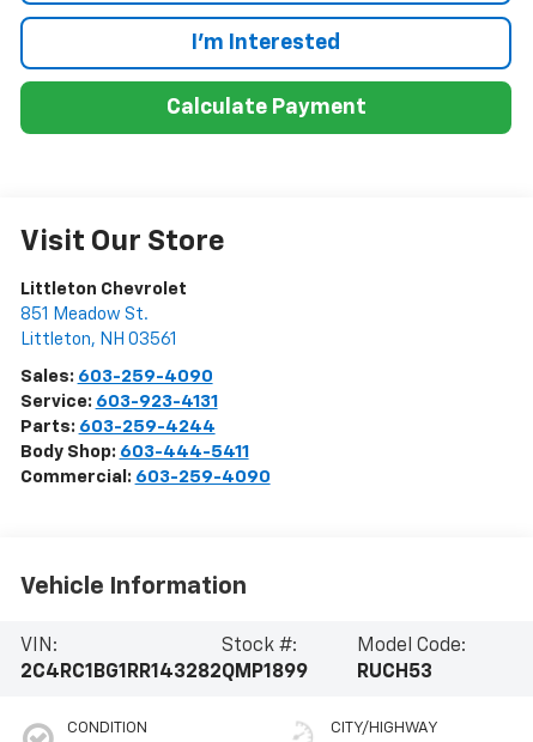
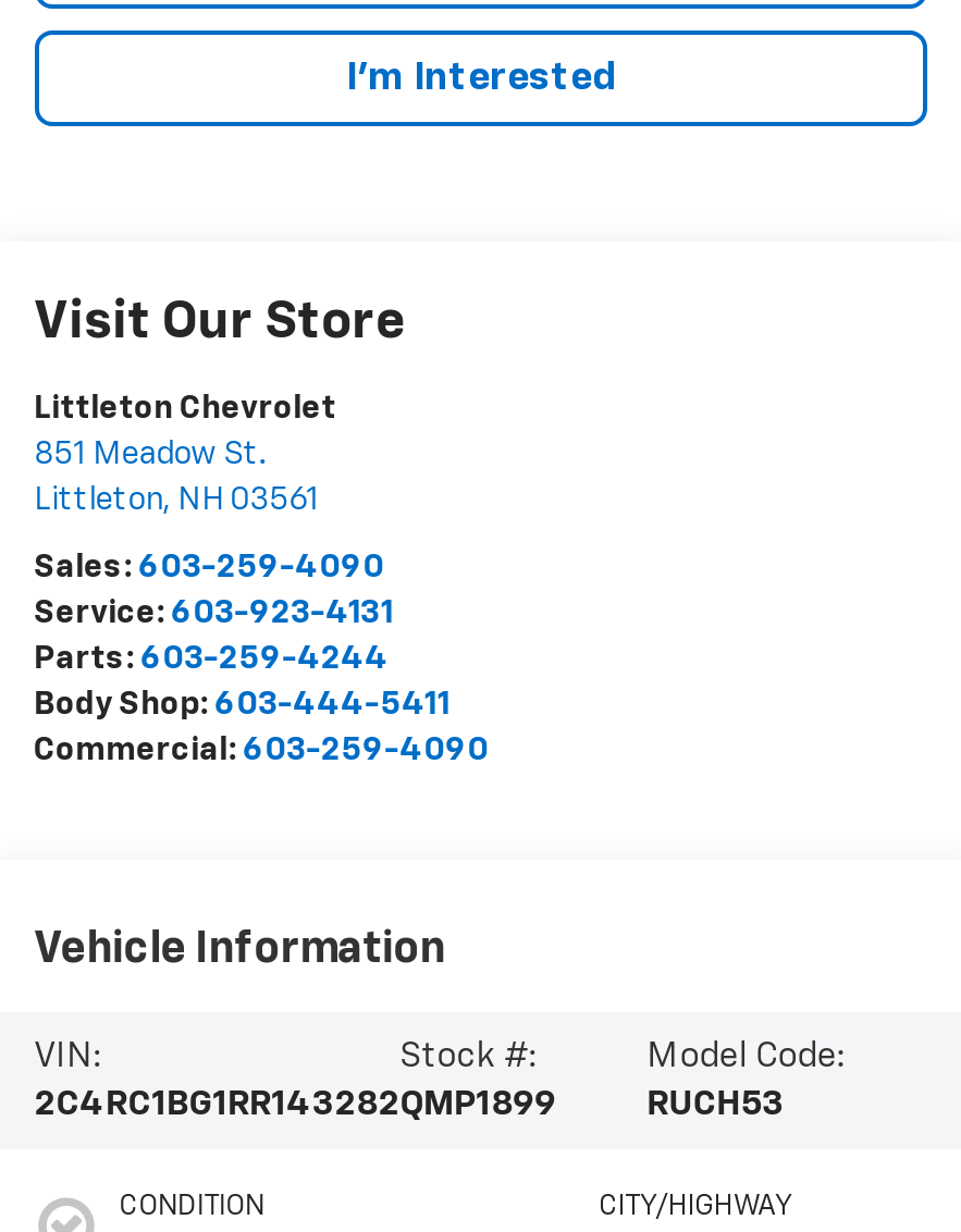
[166,97,366,119] Calculate Payment -> none

